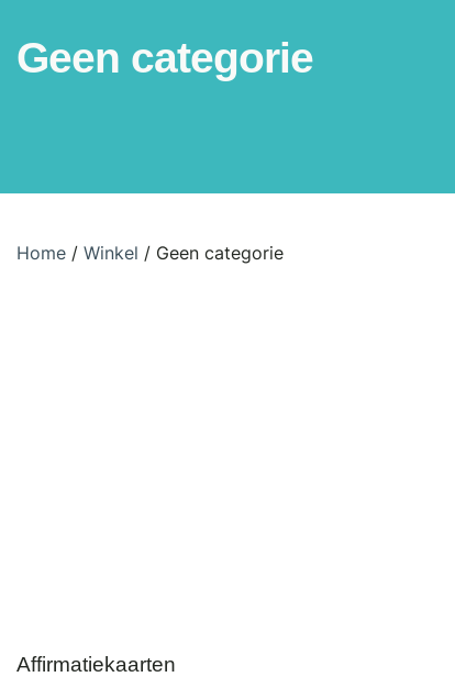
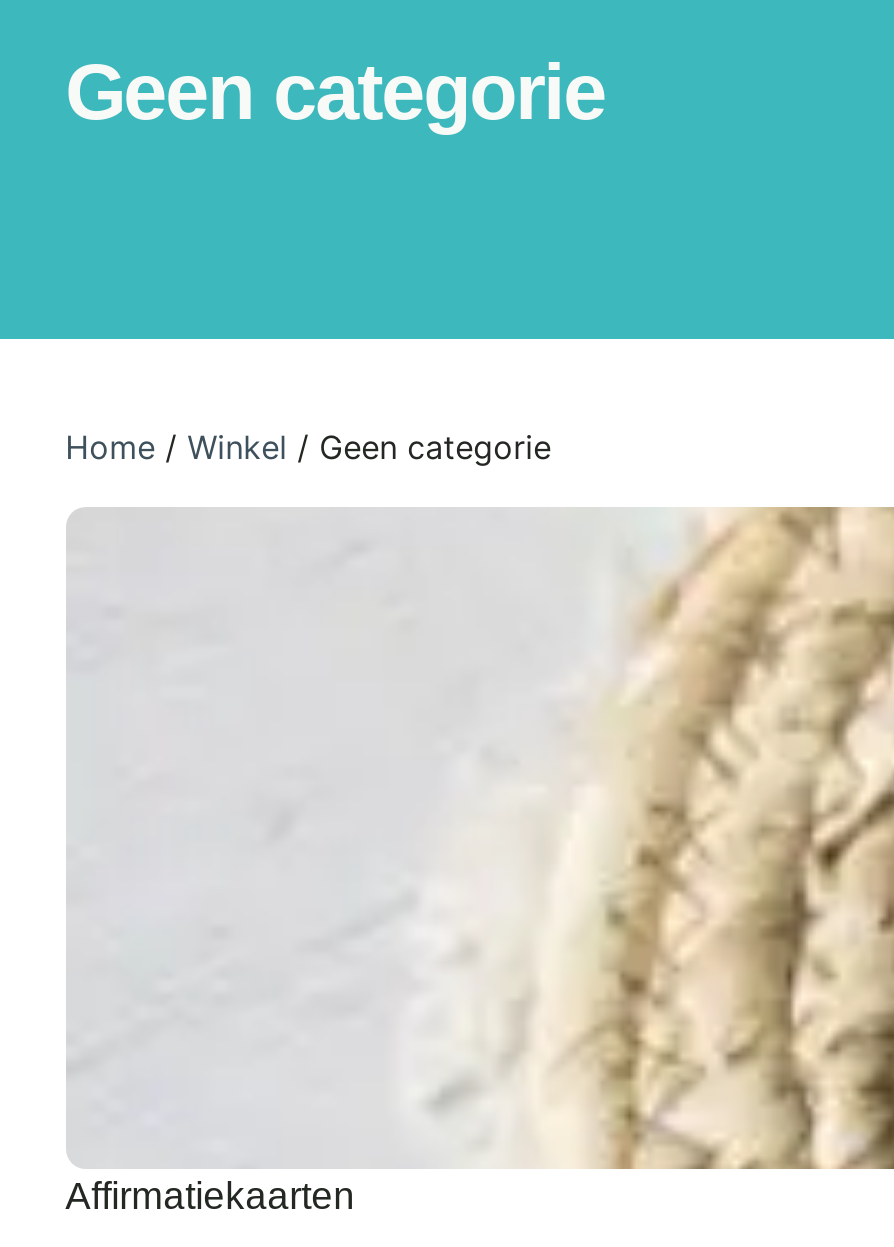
none -> [66,505,888,1171] [image]

